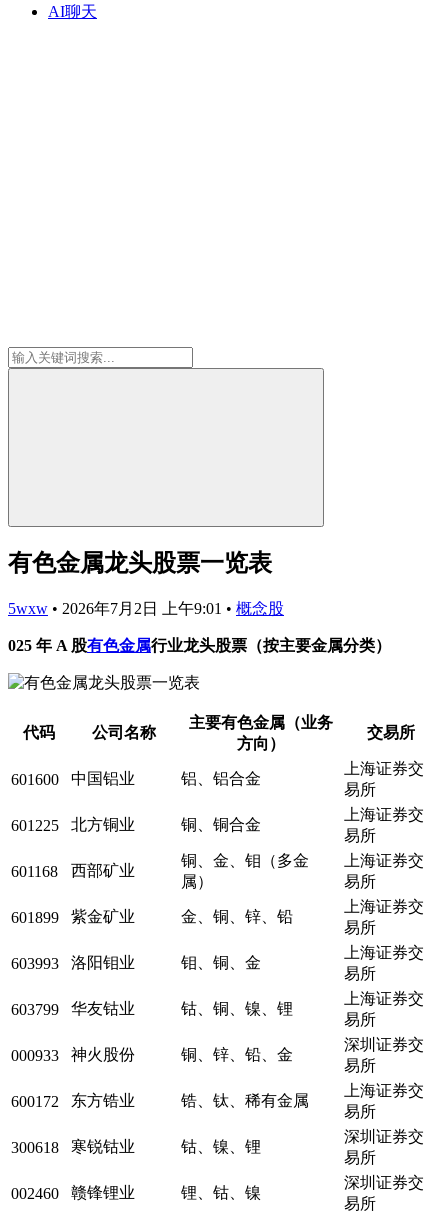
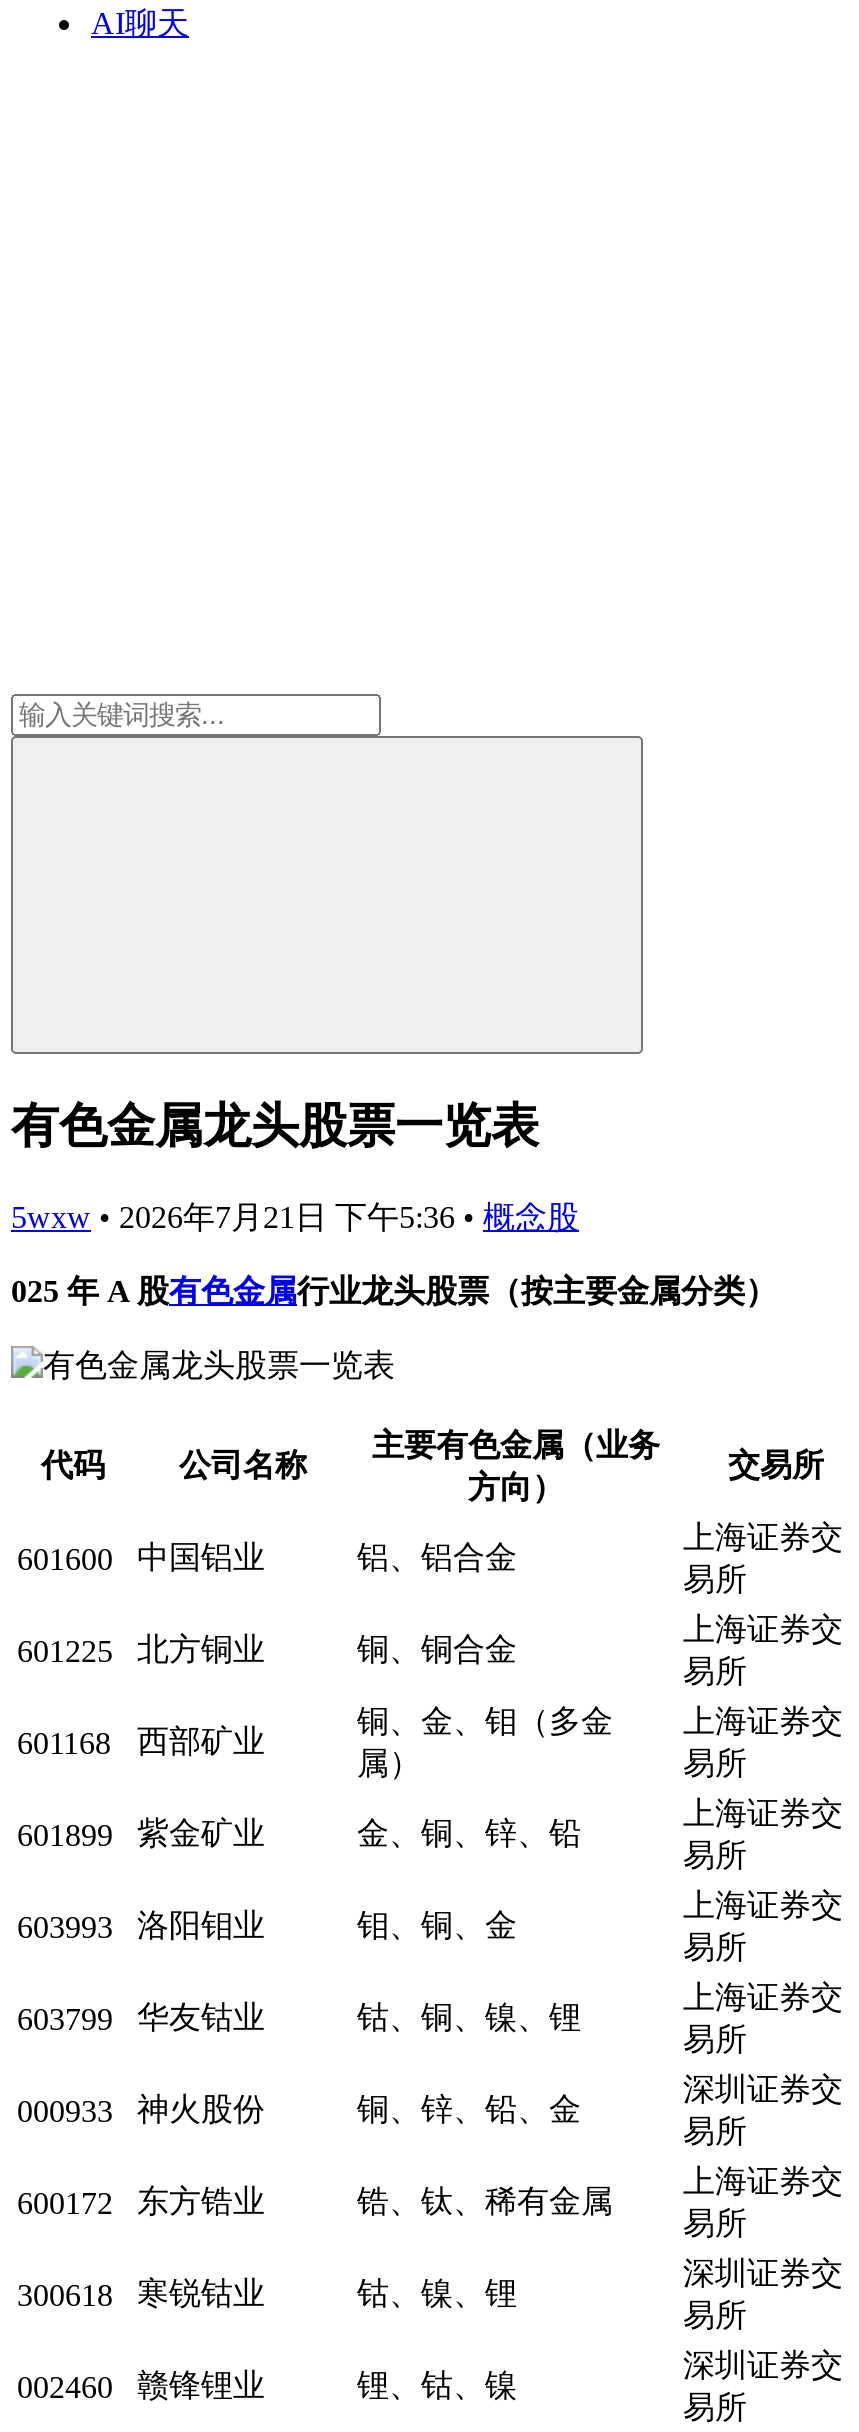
[8,600,284,617] 5wxw • 2026年7月2日 上午9:01 • 概念股 -> [11,1200,579,1234] 5wxw • 2026年7月21日 下午5:36 • 概念股

